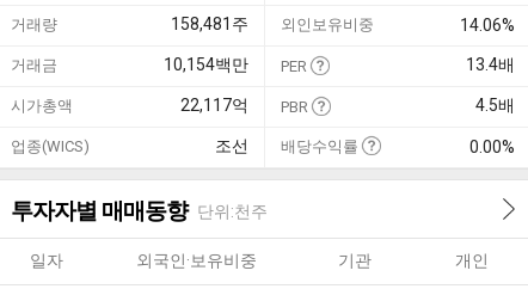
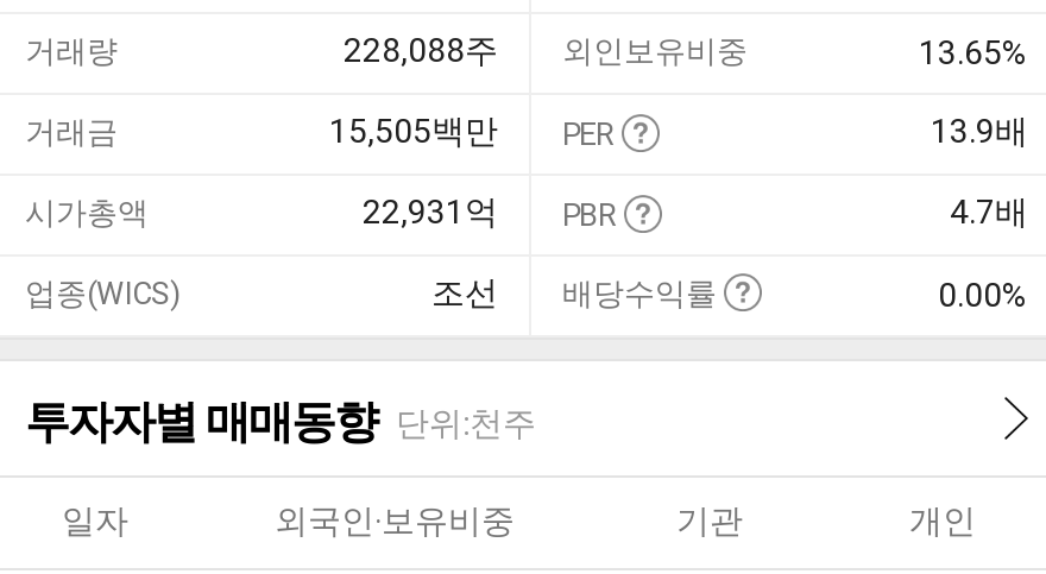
[171,14,374,33] 158,481주 외인보유비중 -> [344,31,748,69] 228,088주 외인보유비중
[460,16,515,35] 14.06% -> [919,33,1028,71] 13.65%
[164,55,307,75] 10,154백만 PER -> [329,112,615,152] 15,505백만 PER
[466,55,515,74] 13.4배 -> [931,112,1028,150] 13.9배
[180,96,308,116] 22,117 억 PBR -> [363,193,617,233] 22,931 억 PBR
[475,96,515,115] 4.5배 -> [950,193,1028,231] 4.7배

